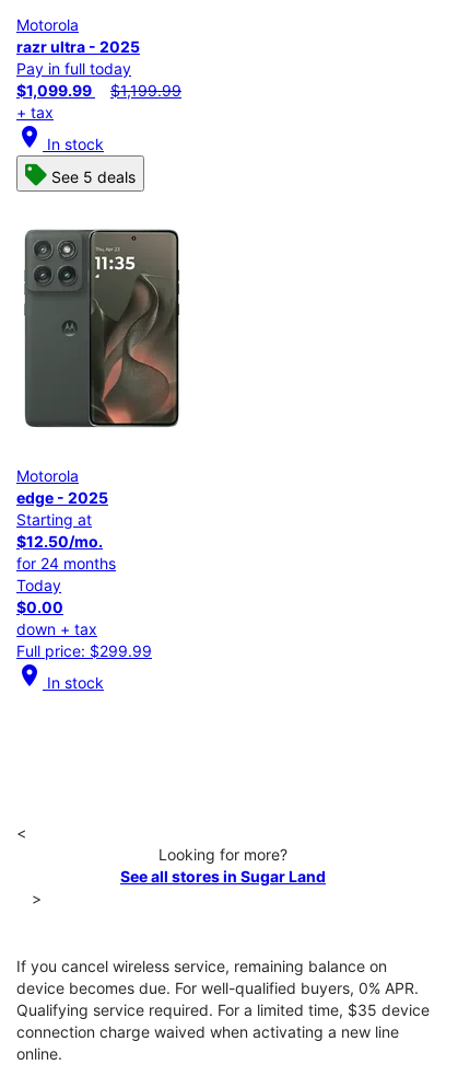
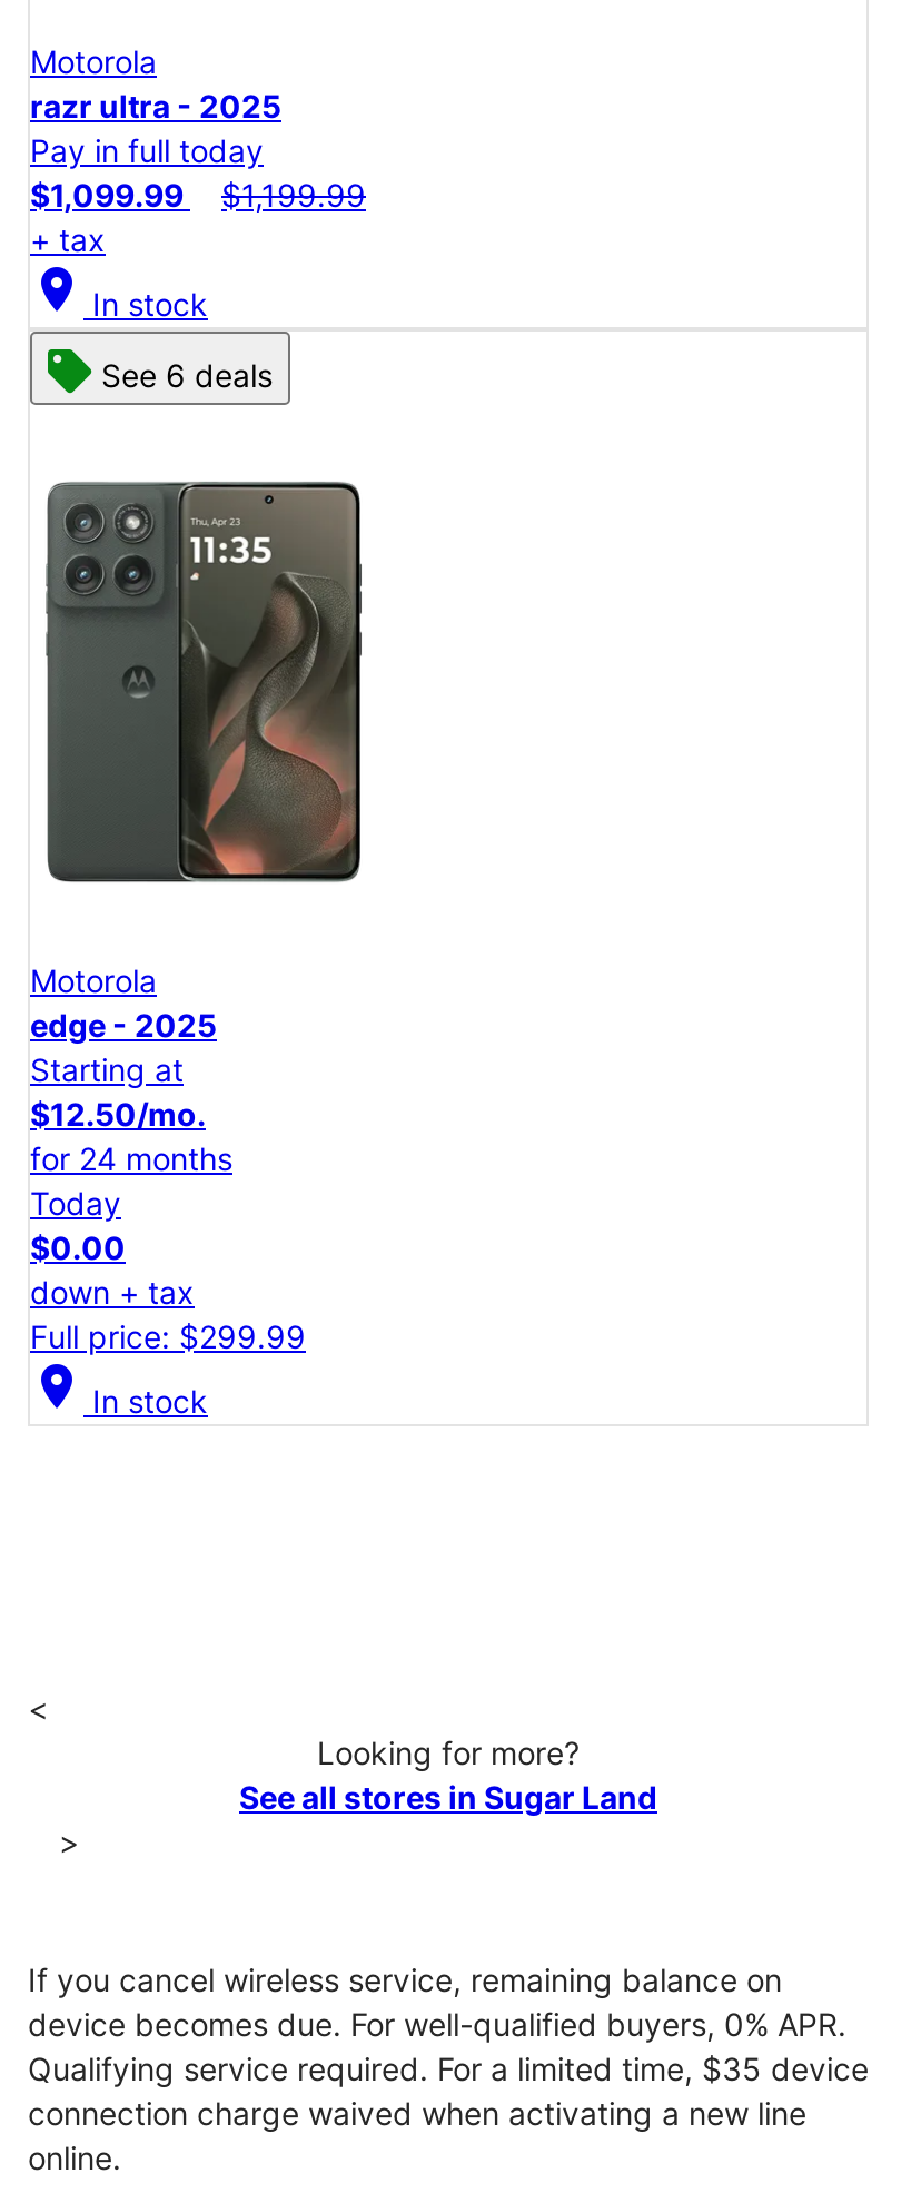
[51,168,136,187] See 5 deals -> [101,356,273,394] See 6 deals

